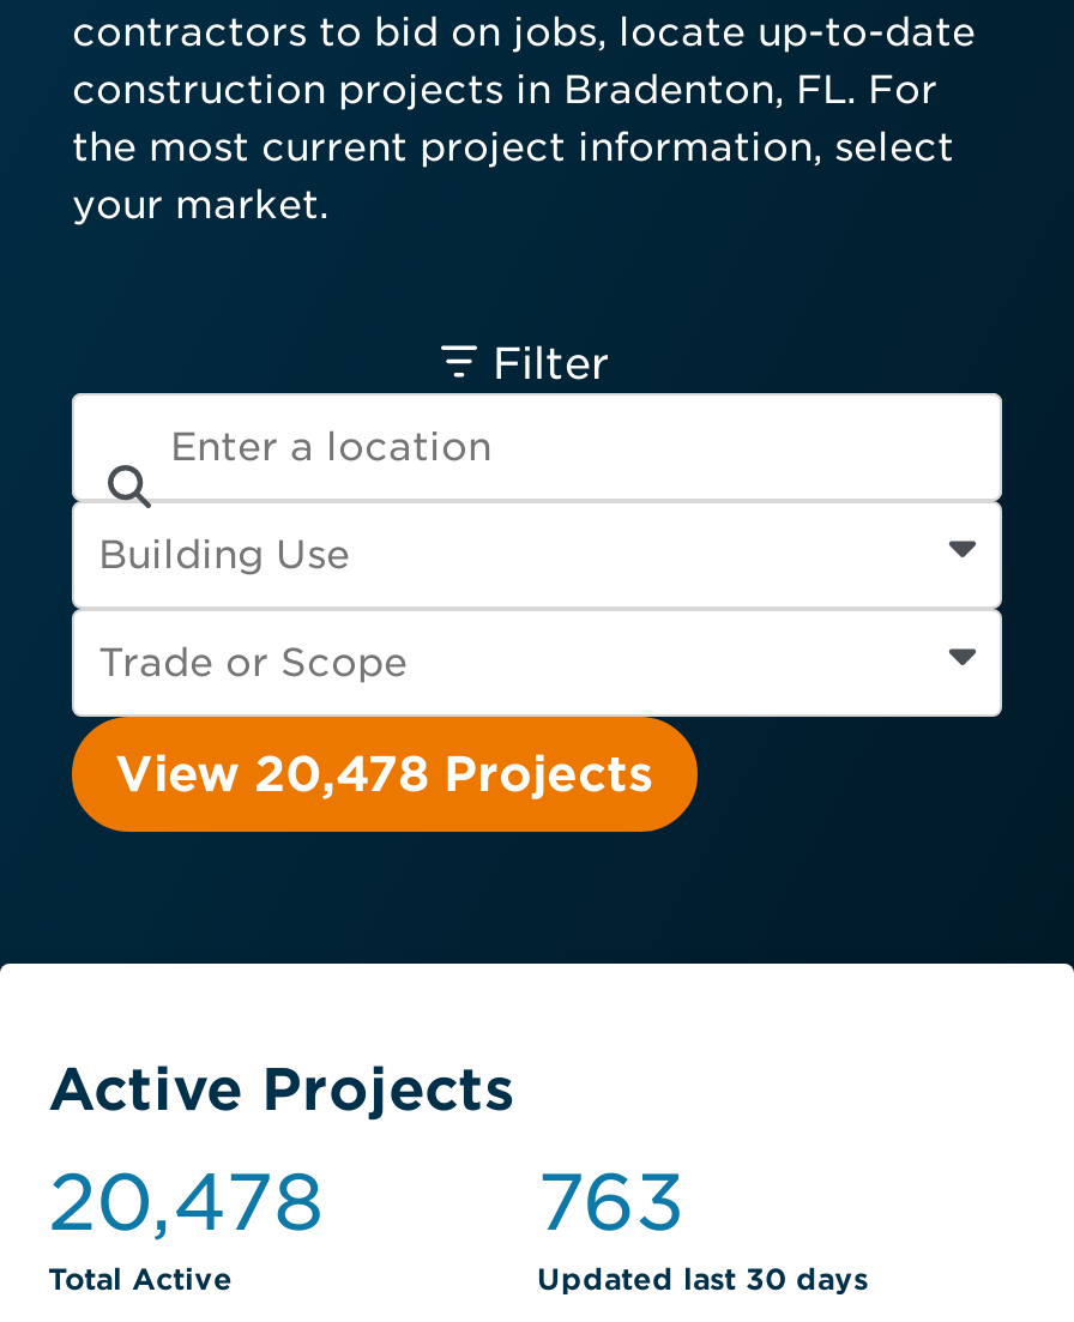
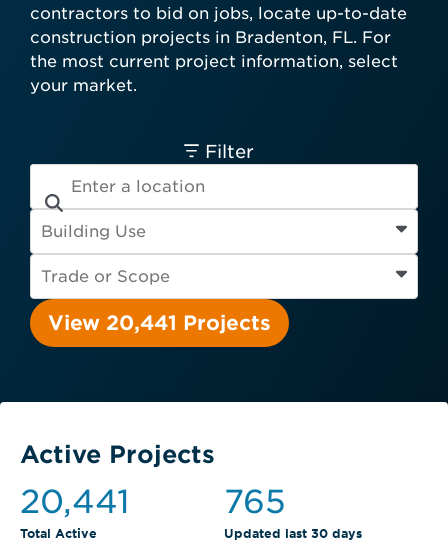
[115,745,654,803] View 20,478 Projects -> [48,311,271,335] View 20,441 Projects
[48,1155,324,1249] 20,478 -> [20,482,130,521] 20,441
[537,1155,686,1249] 763 -> [224,482,286,521] 765

